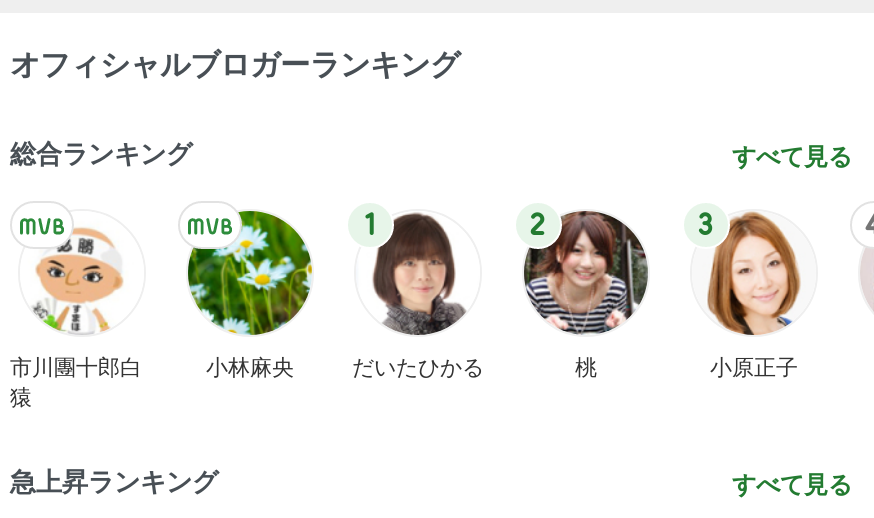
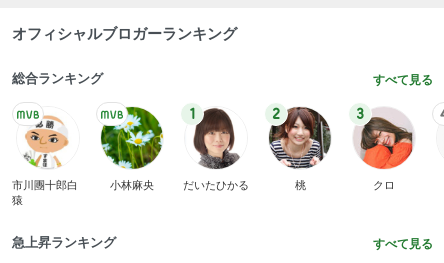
[696,211,812,379] [image] | 小原正子 -> [354,108,414,191] [image] | クロ

